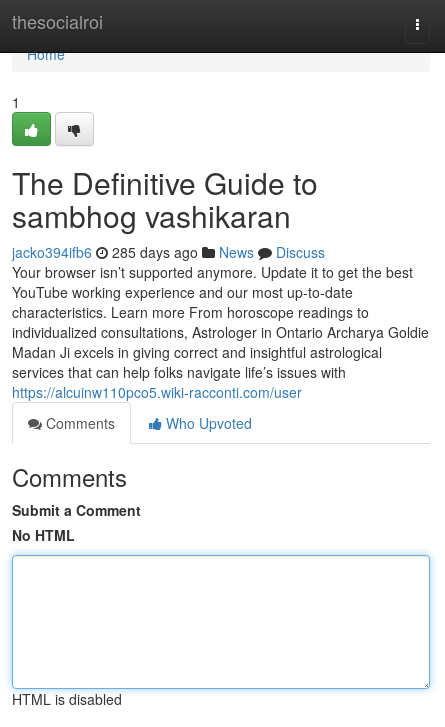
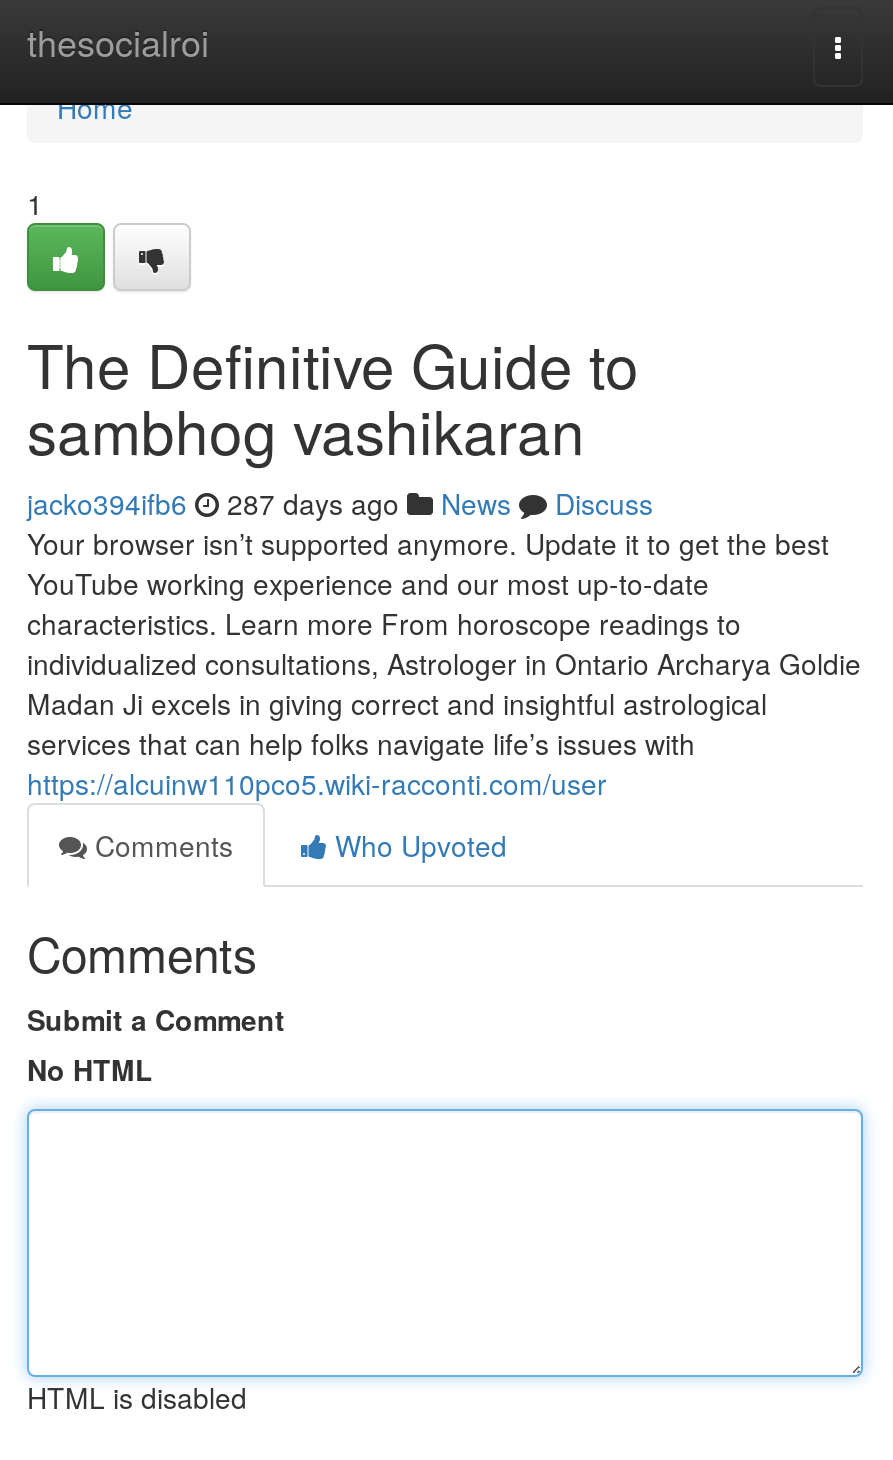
[12,242,325,262] jacko394ifb6 285 days ago News Discuss -> [27,483,653,523] jacko394ifb6 287 days ago News Discuss

